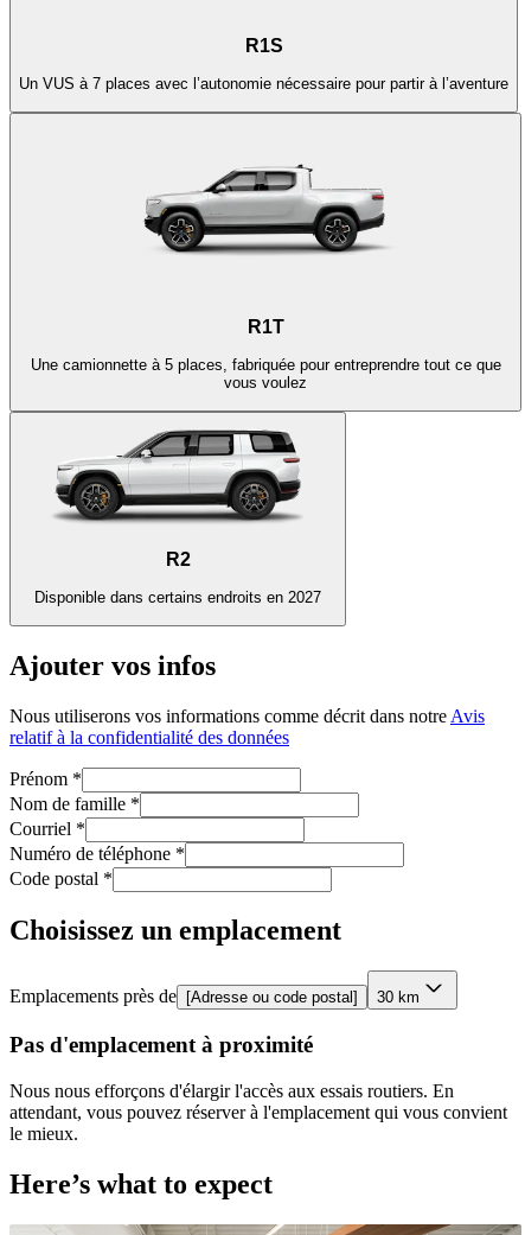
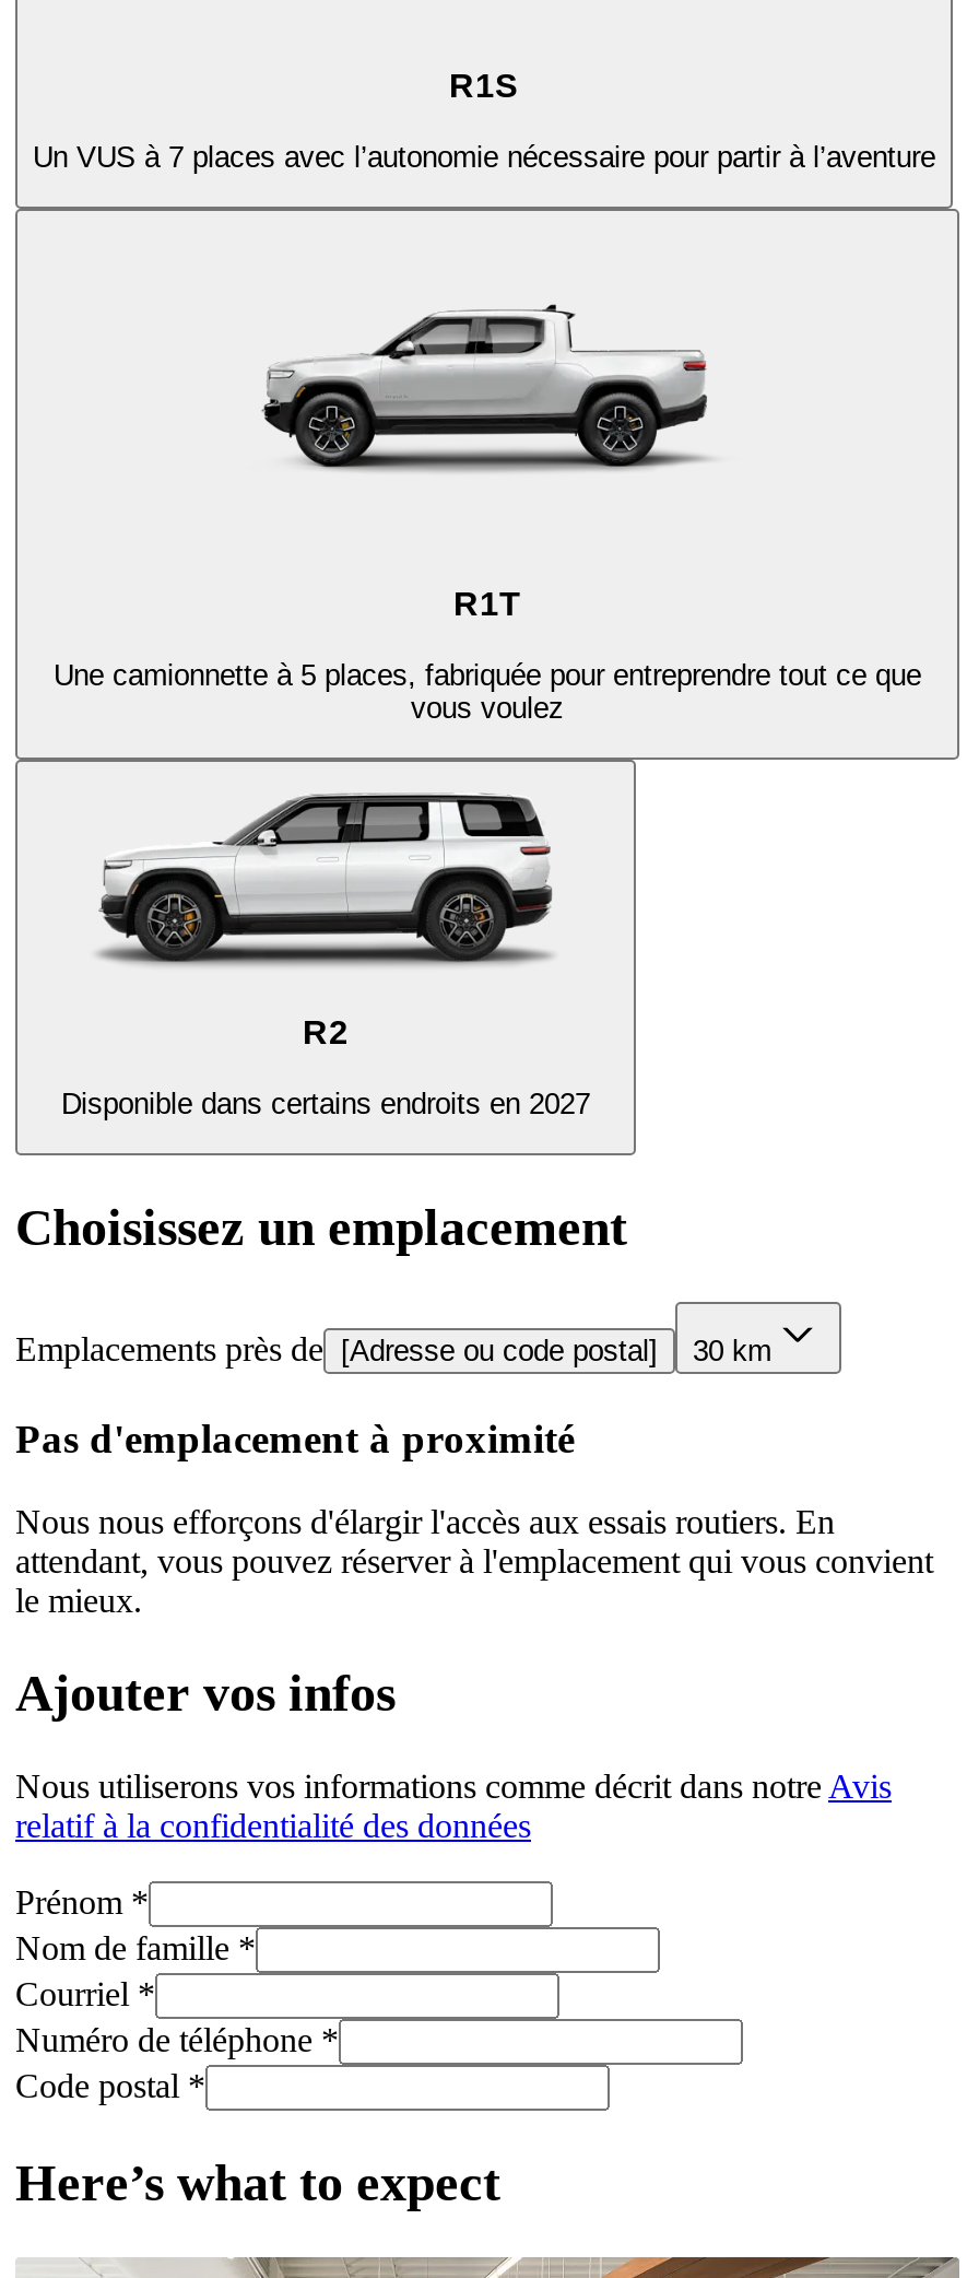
moved [9,650,485,888] -> [15,1665,892,2104]: Ajouter vos infos | Nous utiliserons vos informations comme décrit dans notre Avis | relatif à la confidentialité des données | Prénom * | Nom de famille * | Courriel * | Numéro de téléphone * | Code postal *
moved [9,915,507,1143] -> [15,1199,933,1620]: Choisissez un emplacement | Emplacements près de [Adresse ou code postal] | 30 km | Pas d'emplacement à proximité | Nous nous efforçons d'élargir l'accès aux essais routiers. En | attendant, vous pouvez réserver à l'emplacement qui vous convient | le mieux.

